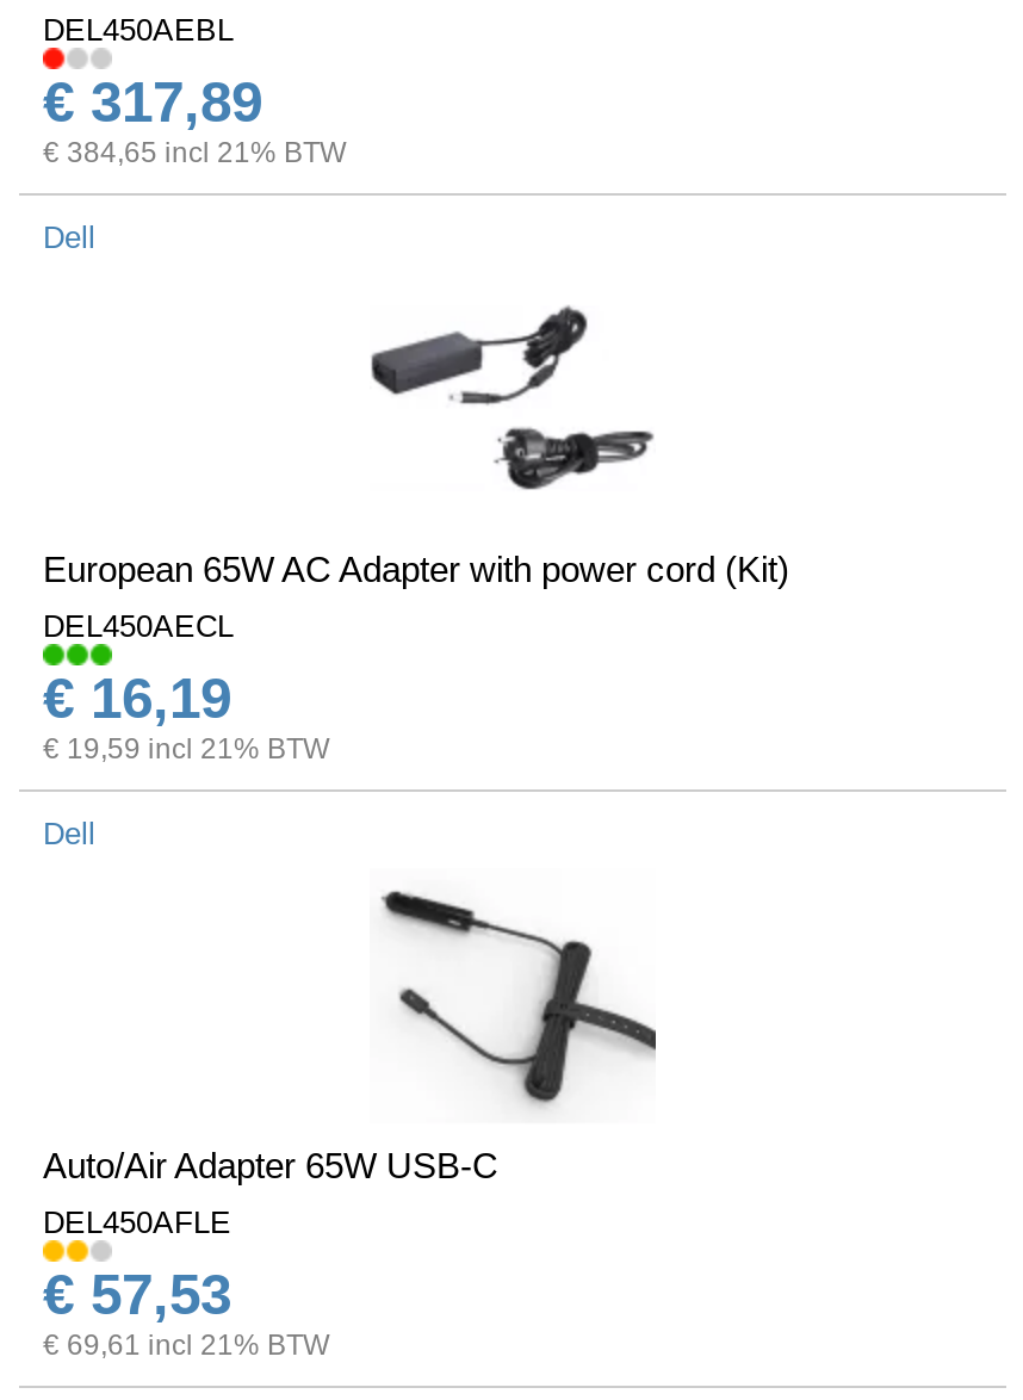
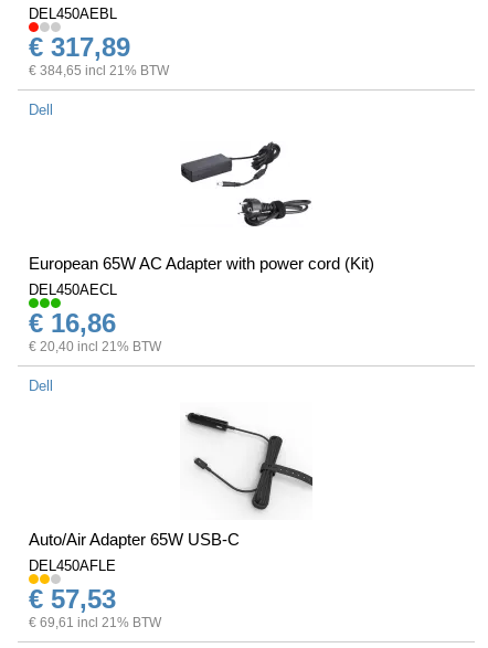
[43,665,231,730] € 16,19 -> [29,308,116,338] € 16,86
[43,732,329,766] € 19,59 incl 21% BTW -> [29,339,161,354] € 20,40 incl 21% BTW

